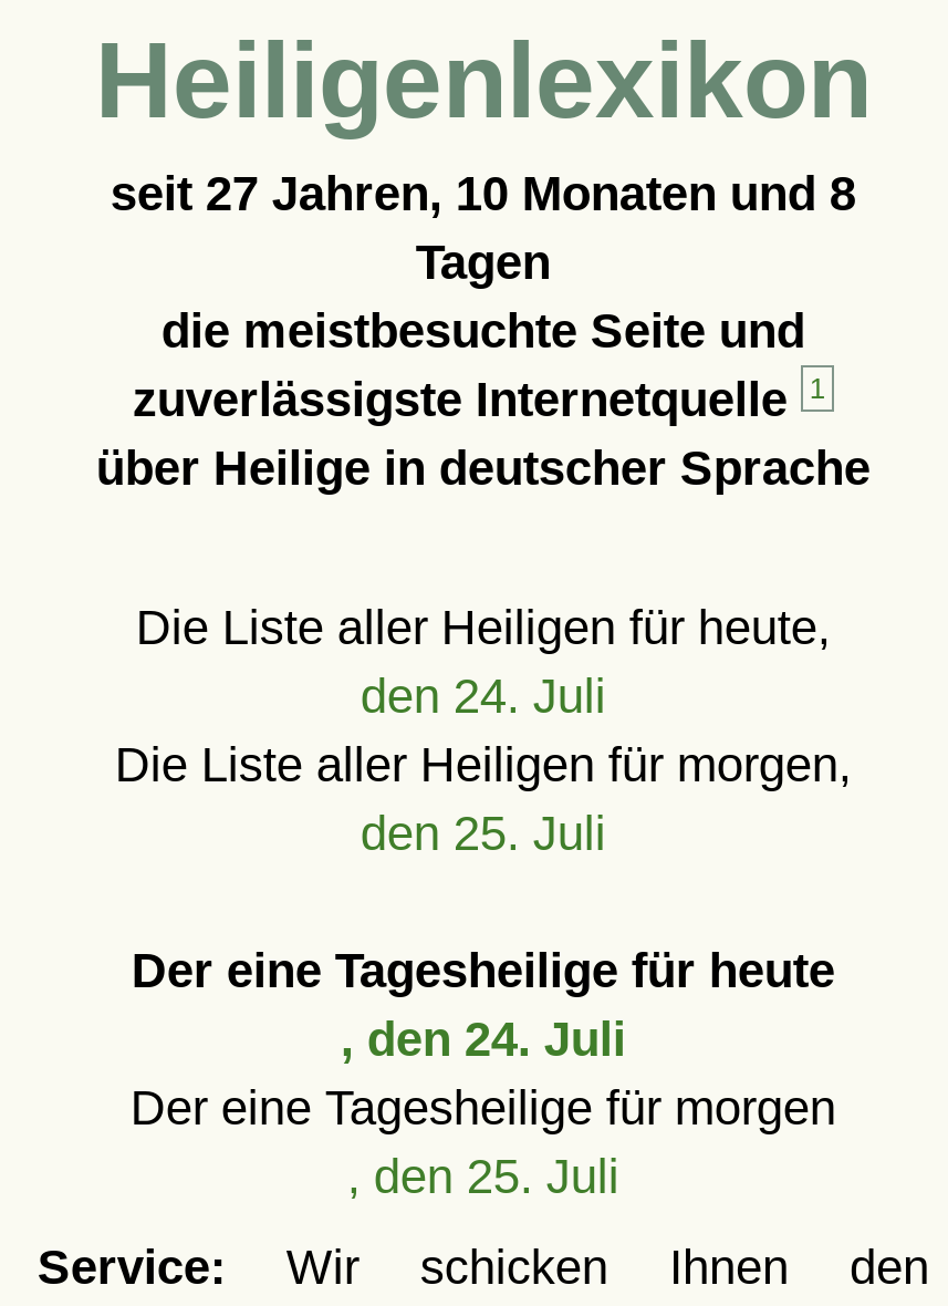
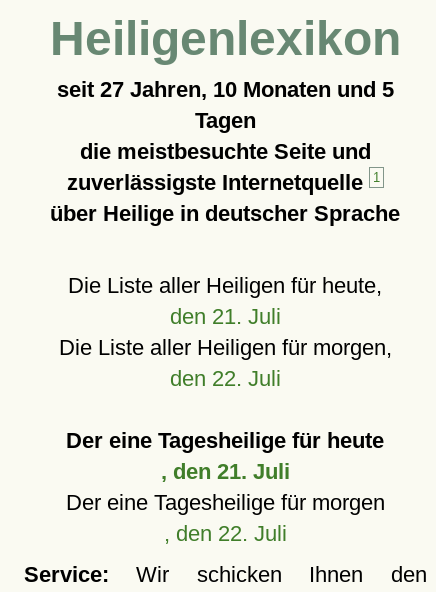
[110,166,856,221] seit 27 Jahren, 10 Monaten und 8 -> [57,77,394,102] seit 27 Jahren, 10 Monaten und 5
[360,668,606,724] den 24. Juli -> [170,304,281,329] den 21. Juli
[360,806,606,861] den 25. Juli -> [170,366,281,391] den 22. Juli
[340,1012,626,1067] , den 24. Juli -> [161,459,290,484] , den 21. Juli
[347,1149,619,1204] , den 25. Juli -> [164,521,287,546] , den 22. Juli

